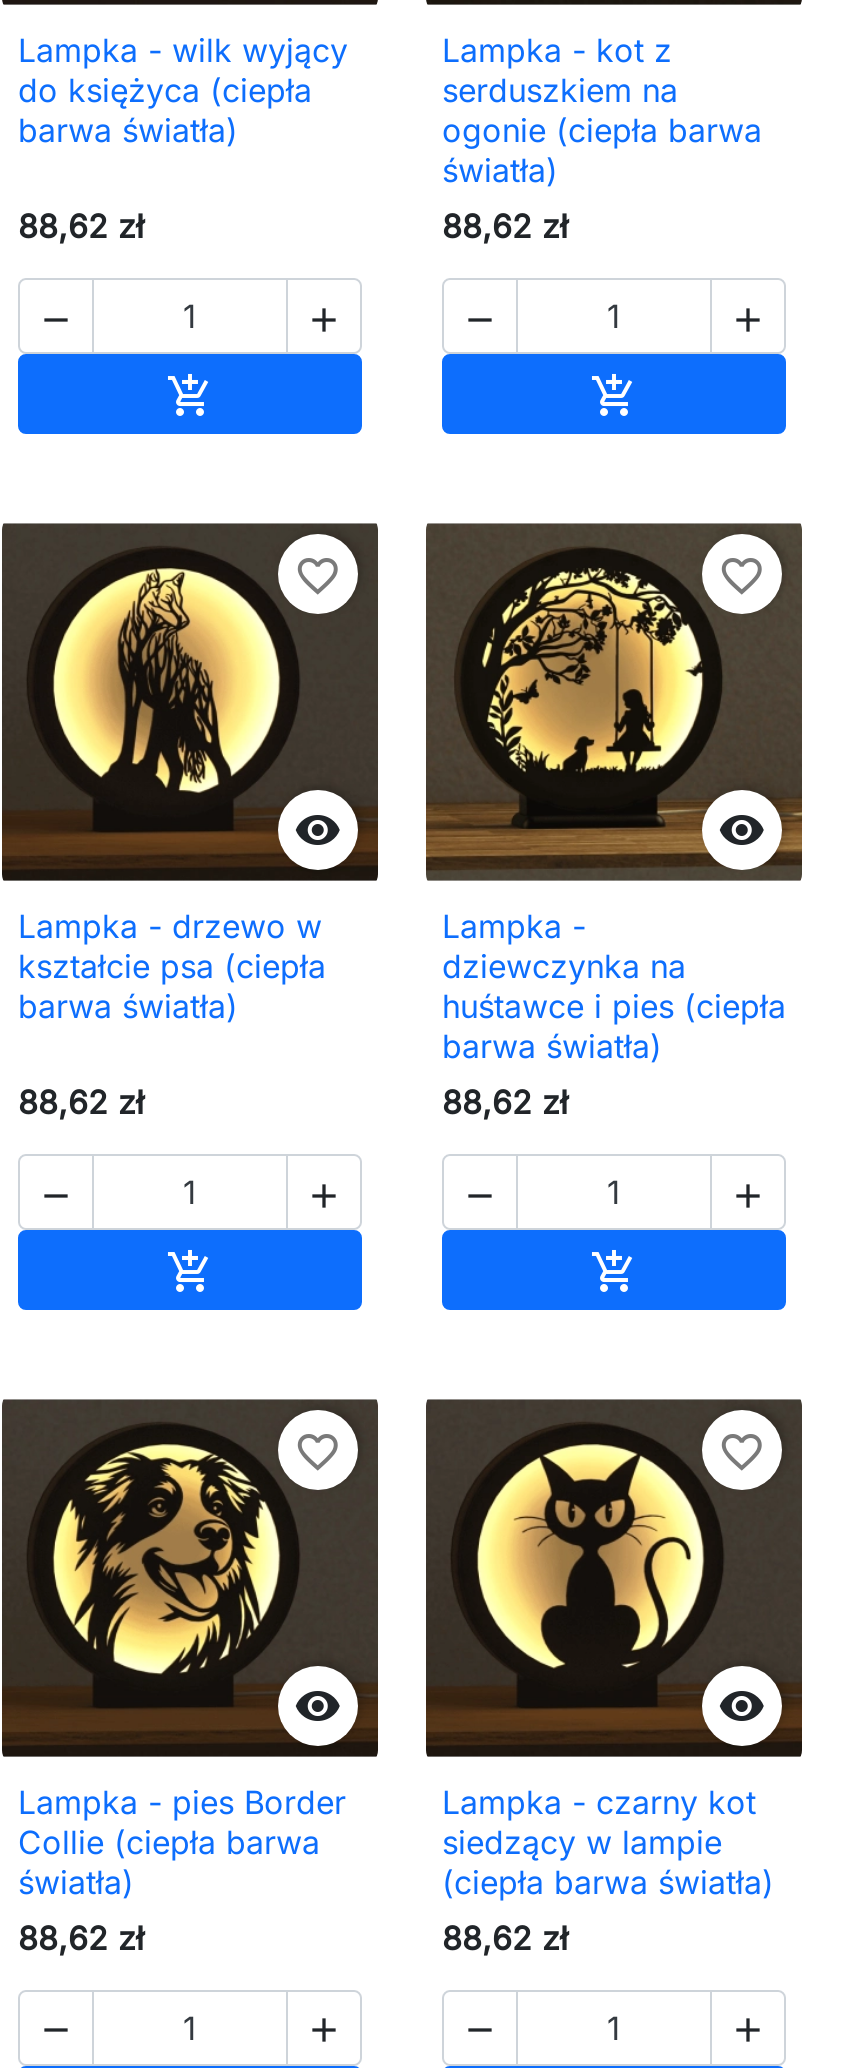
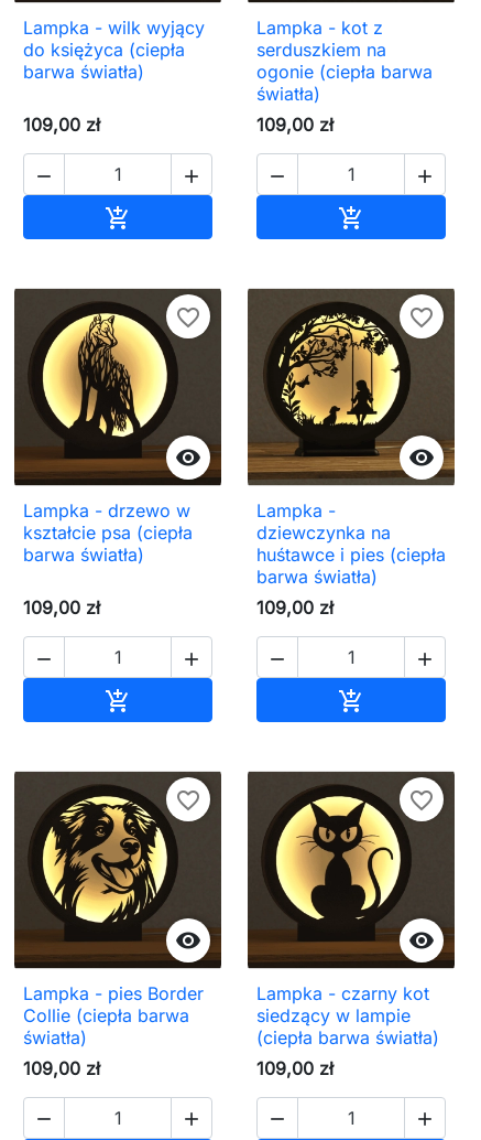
[18,207,144,247] 88,62 zł -> [23,114,100,136] 109,00 zł
[442,207,568,247] 88,62 zł -> [256,114,334,136] 109,00 zł
[18,1082,144,1122] 88,62 zł -> [23,597,100,619] 109,00 zł
[442,1082,568,1122] 88,62 zł -> [256,597,334,619] 109,00 zł
[18,1918,144,1958] 88,62 zł -> [23,1057,100,1079] 109,00 zł
[442,1918,568,1958] 88,62 zł -> [256,1057,334,1079] 109,00 zł

